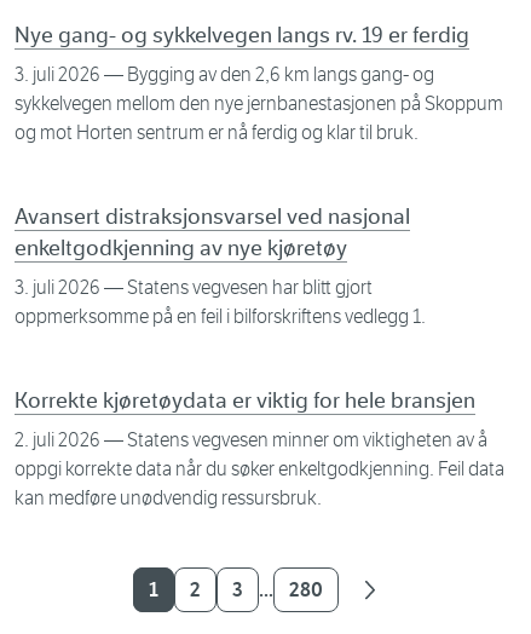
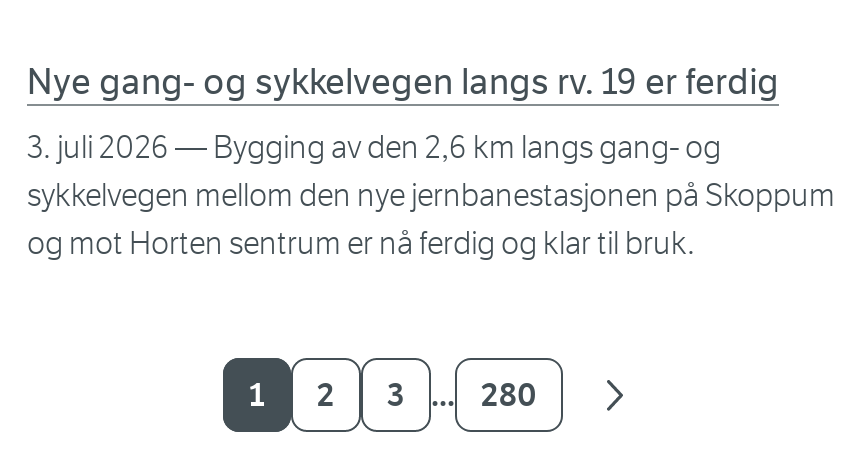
[15,204,504,510] Avansert distraksjonsvarsel ved nasjonal | enkeltgodkjenning av nye kjøretøy | 3. juli 2026 — Statens vegvesen har blitt gjort | oppmerksomme på en feil i bilforskriftens vedlegg 1. | Korrekte kjøretøydata er viktig for hele bransjen | 2. juli 2026 — Statens vegvesen minner om viktigheten av å | oppgi korrekte data når du søker enkeltgodkjenning. Feil data | kan medføre unødvendig ressursbruk. -> none

